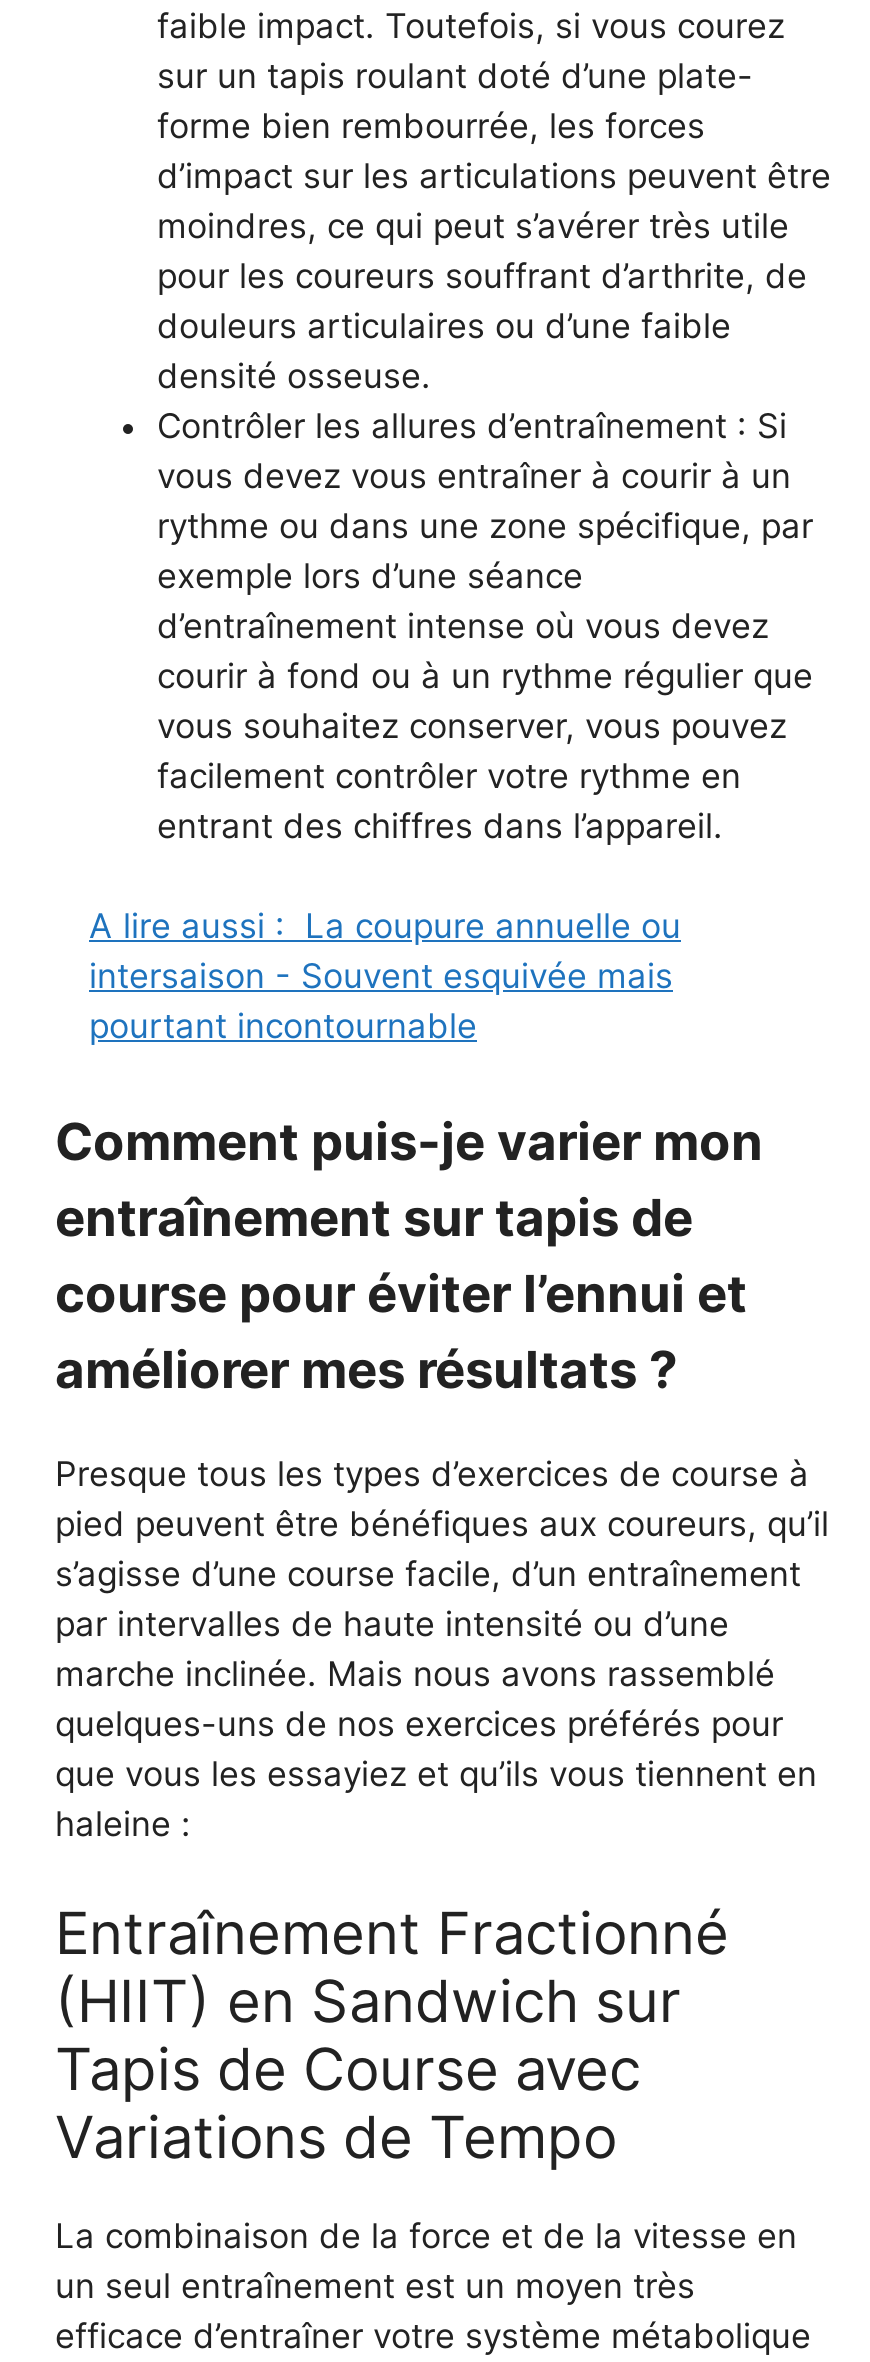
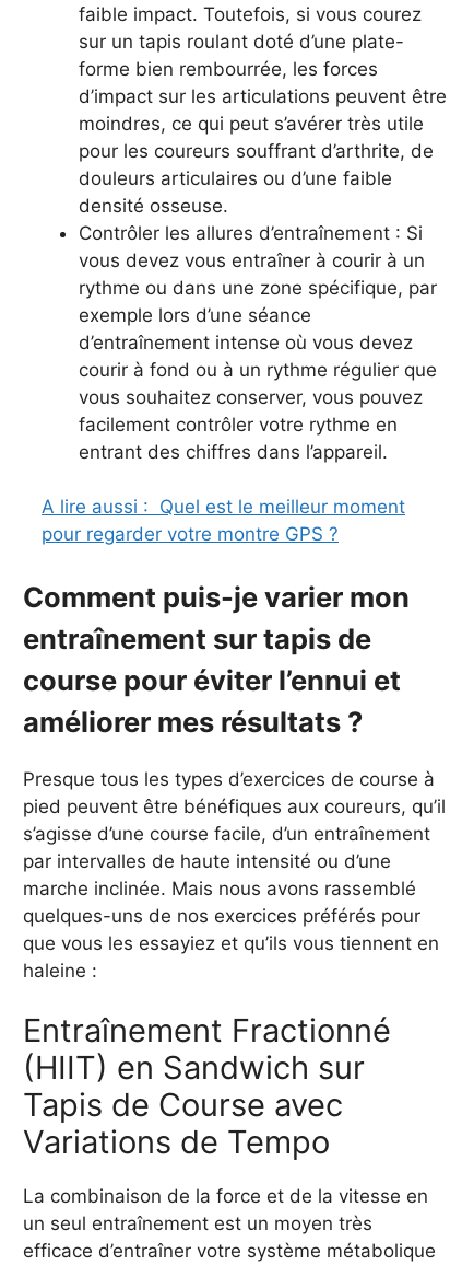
[89,906,681,1046] A lire aussi : La coupure annuelle ou | intersaison - Souvent esquivée mais | pourtant incontournable -> [42,496,405,545] A lire aussi : Quel est le meilleur moment | pour regarder votre montre GPS ?

